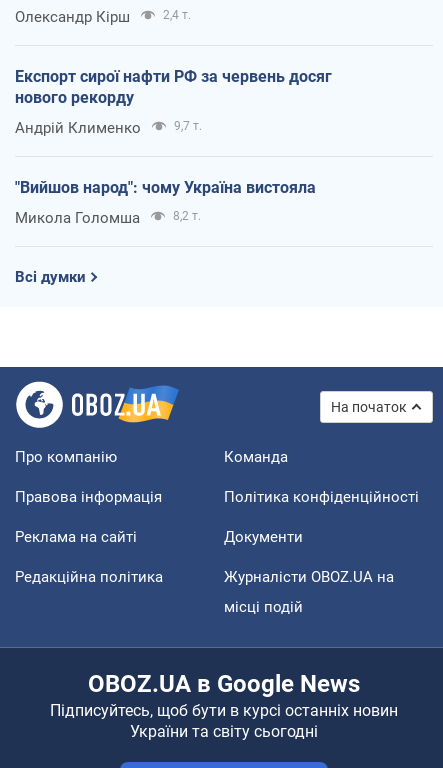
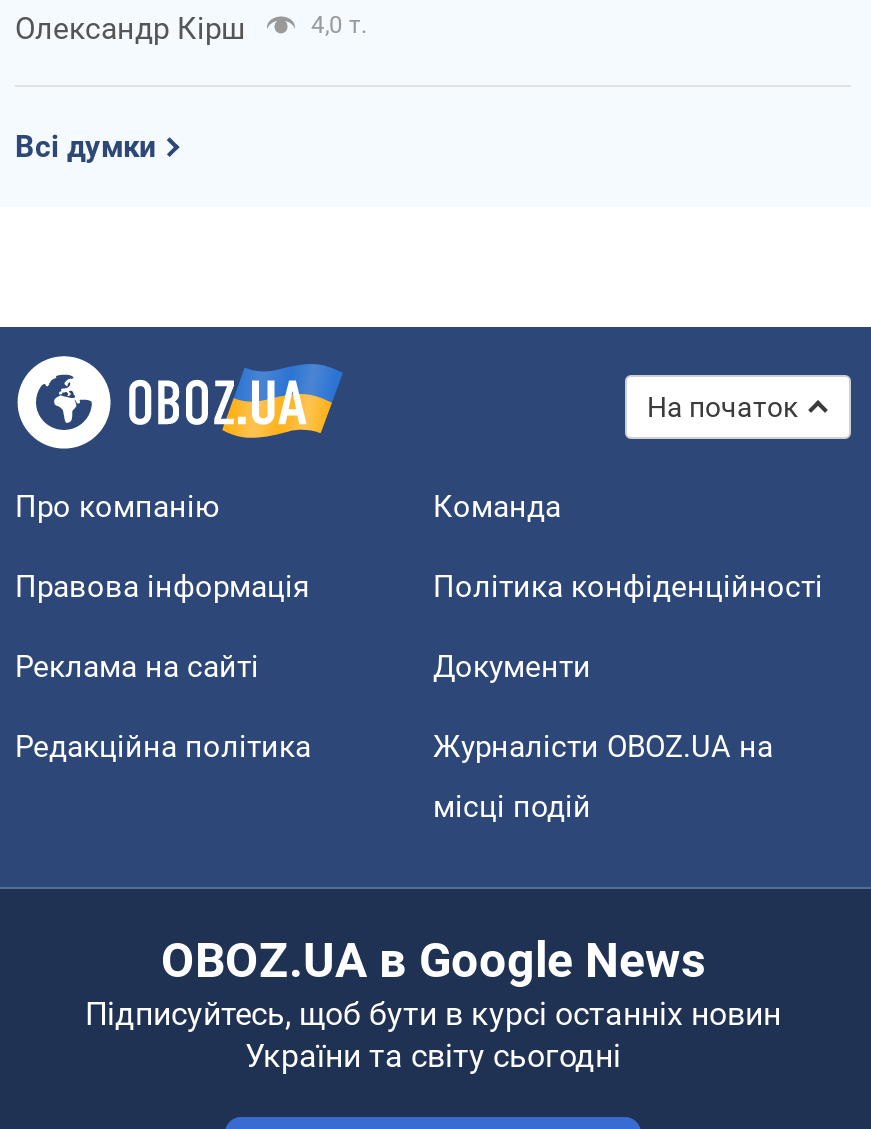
[15,8,332,227] 2,4 т. | Експорт сирої нафти РФ за червень досяг | нового рекорду | Андрій Клименко | 9,7 т. | "Вийшов народ": чому Україна вистояла | Микола Голомша | 8,2 т. -> [311,10,367,38] 4,0 т.

